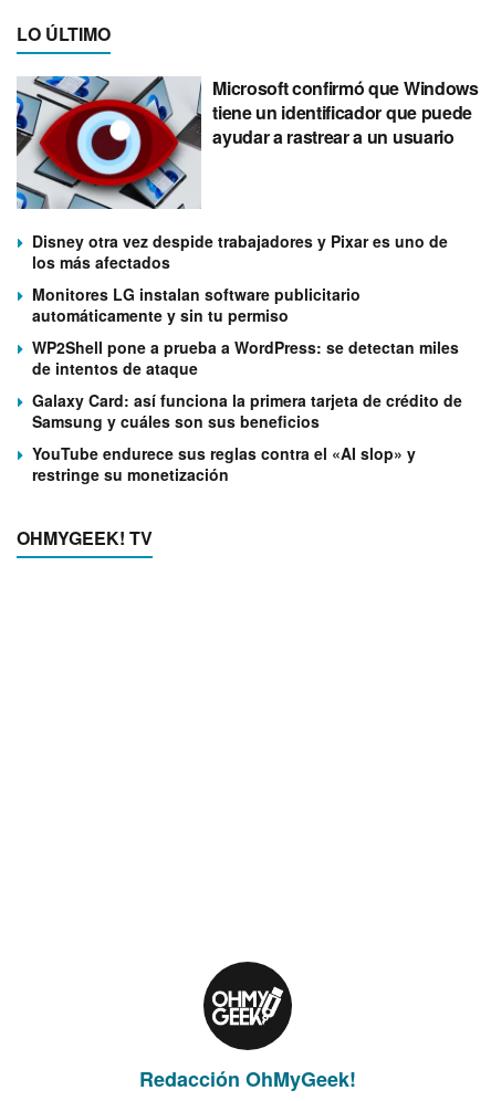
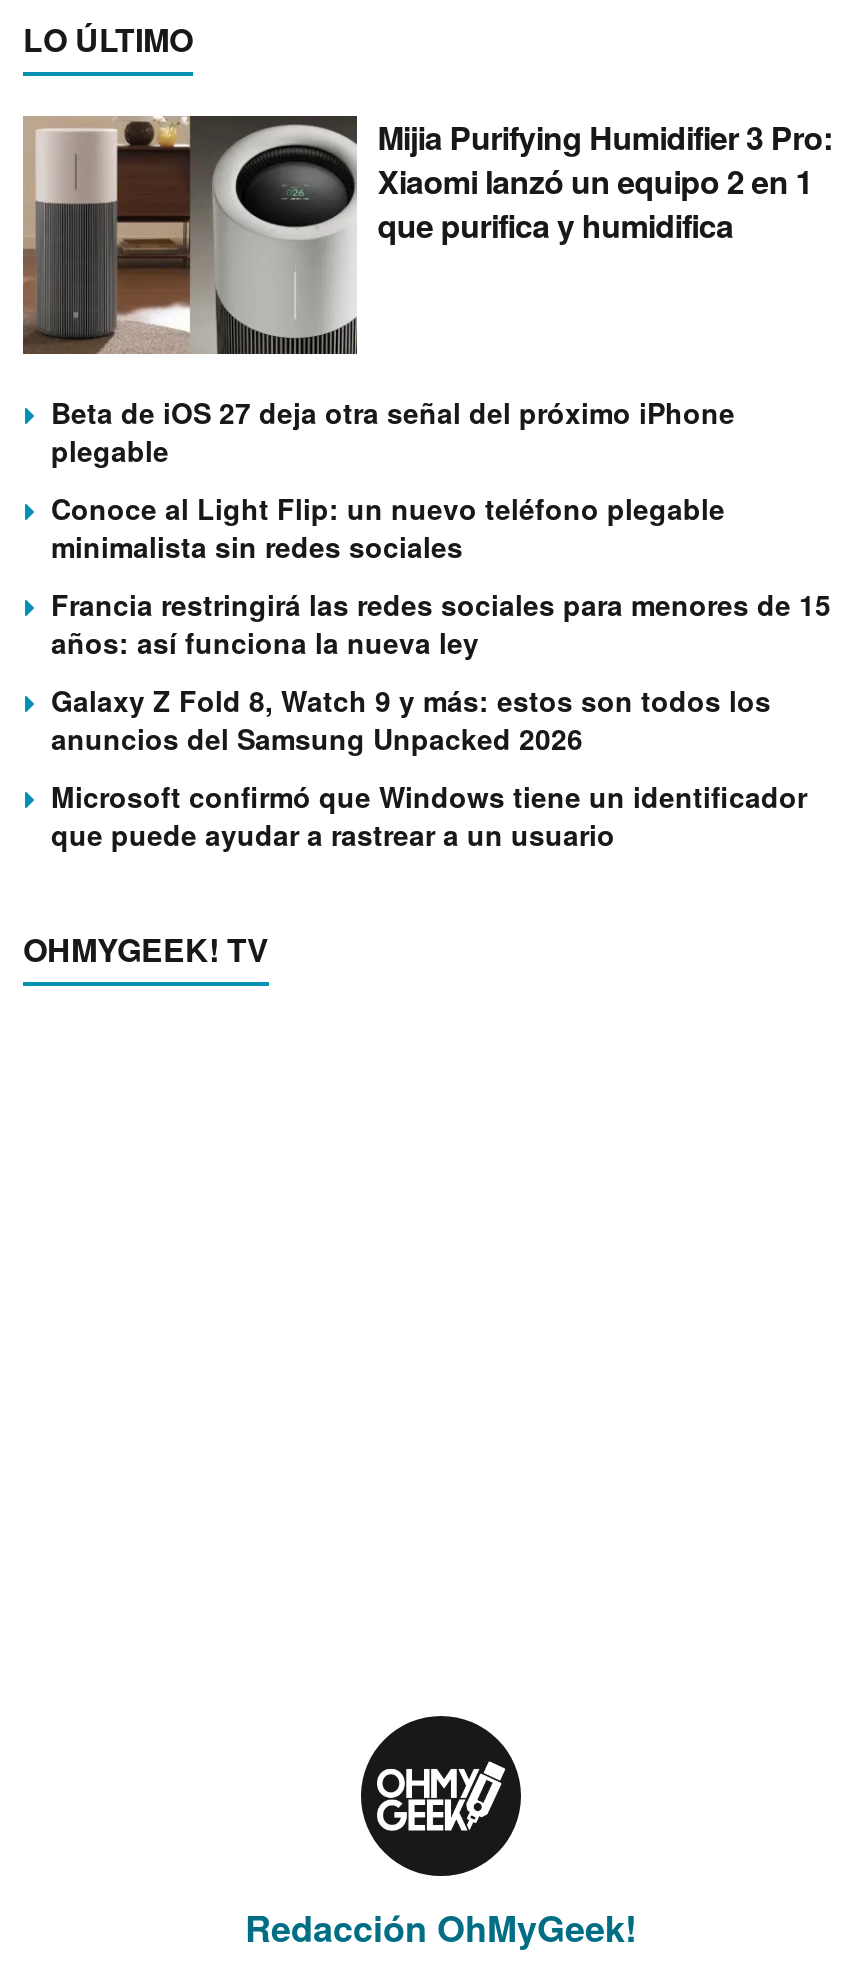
[15,75,478,210] [image] | Microsoft confirmó que Windows | tiene un identificador que puede | ayudar a rastrear a un usuario -> [21,114,832,356] [image] | Mijia Purifying Humidifier 3 Pro: | Xiaomi lanzó un equipo 2 en 1 | que purifica y humidifica
[32,229,462,485] Disney otra vez despide trabajadores y Pixar es uno de | los más afectados | Monitores LG instalan software publicitario | automáticamente y sin tu permiso | WP2Shell pone a prueba a WordPress: se detectan miles | de intentos de ataque | Galaxy Card: así funciona la primera tarjeta de crédito de | Samsung y cuáles son sus beneficios | YouTube endurece sus reglas contra el «AI slop» y | restringe su monetización -> [51,393,831,855] Beta de iOS 27 deja otra señal del próximo iPhone | plegable | Conoce al Light Flip: un nuevo teléfono plegable | minimalista sin redes sociales | Francia restringirá las redes sociales para menores de 15 | años: así funciona la nueva ley | Galaxy Z Fold 8, Watch 9 y más: estos son todos los | anuncios del Samsung Unpacked 2026 | Microsoft confirmó que Windows tiene un identificador | que puede ayudar a rastrear a un usuario

